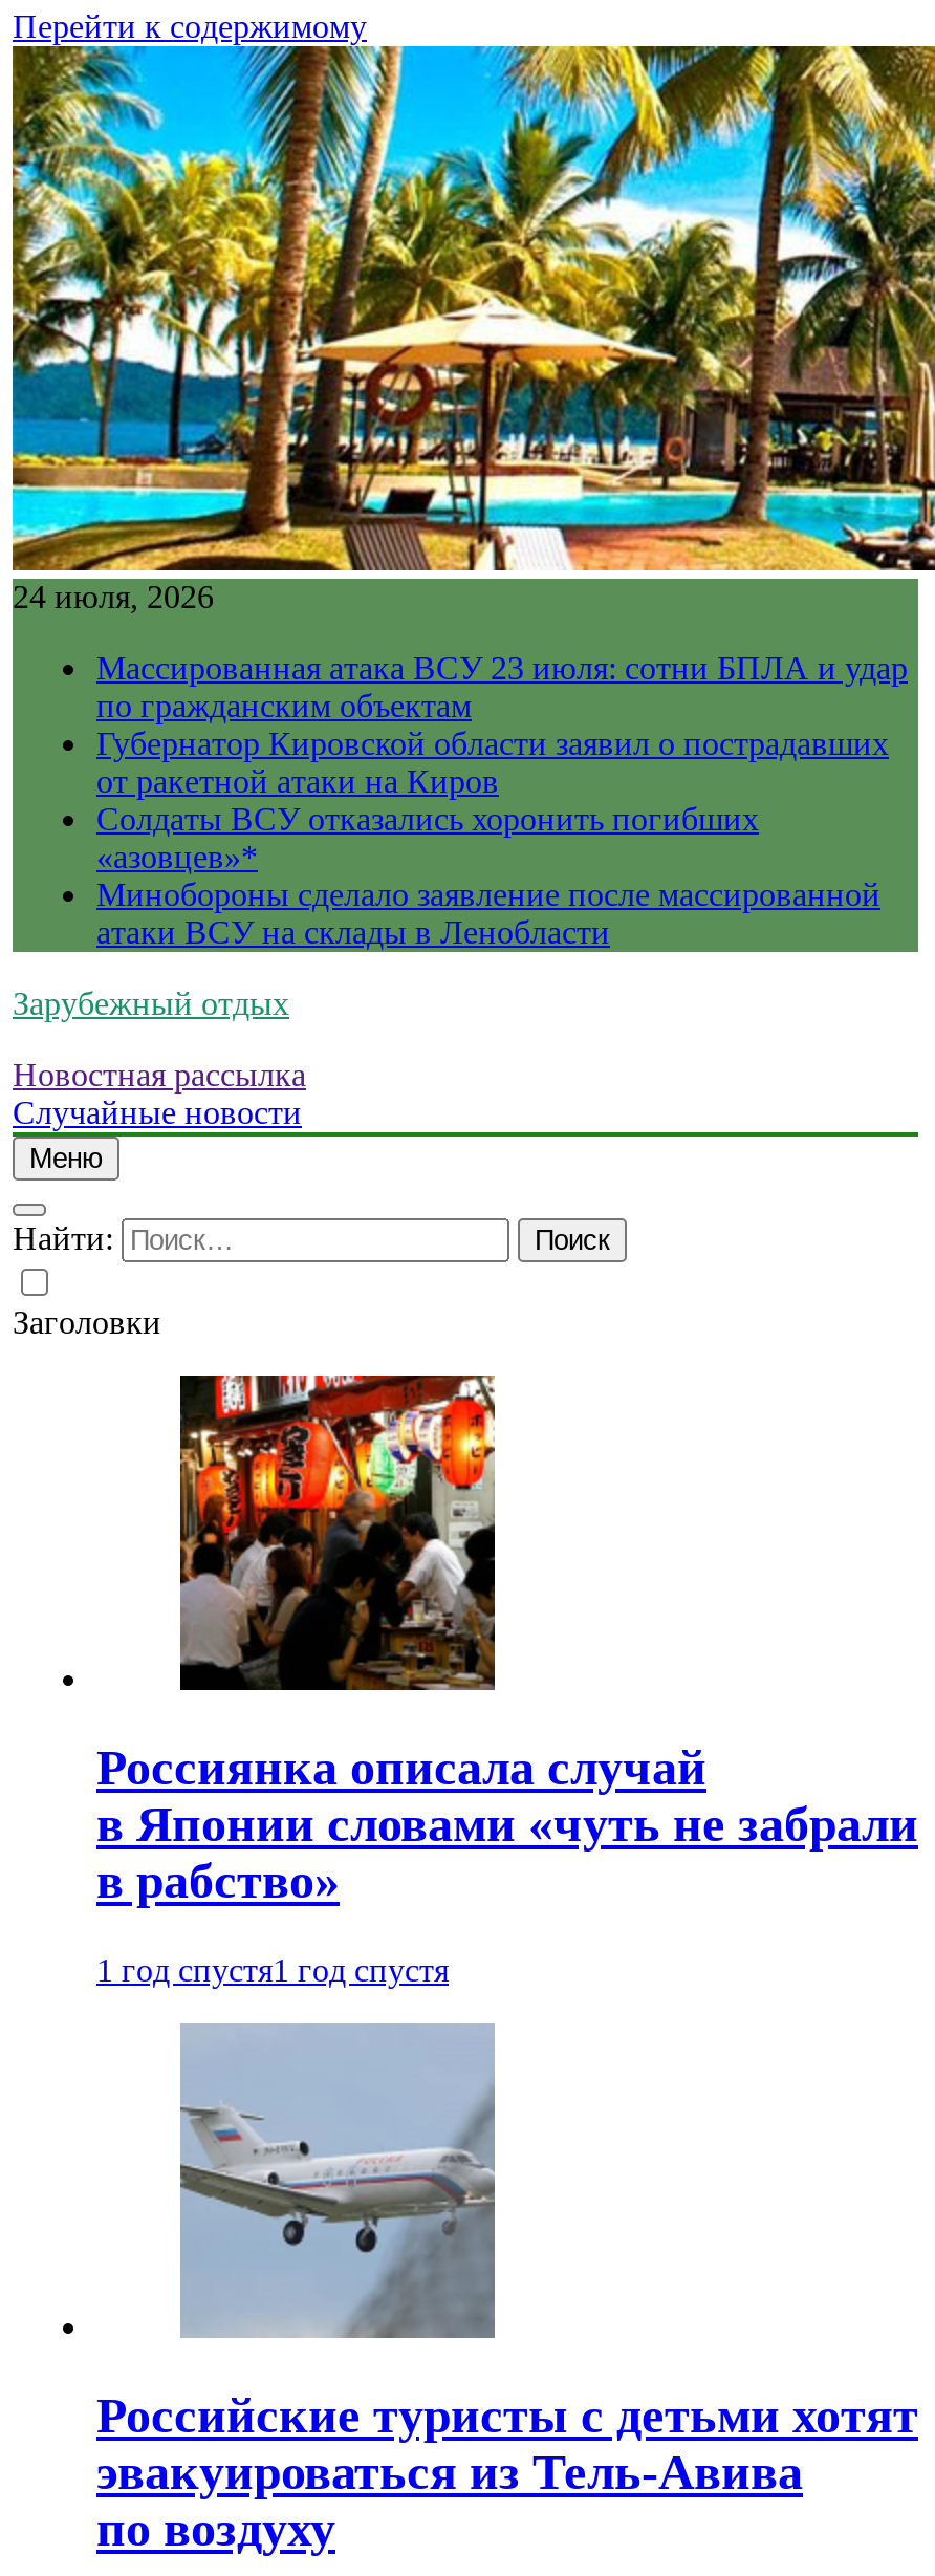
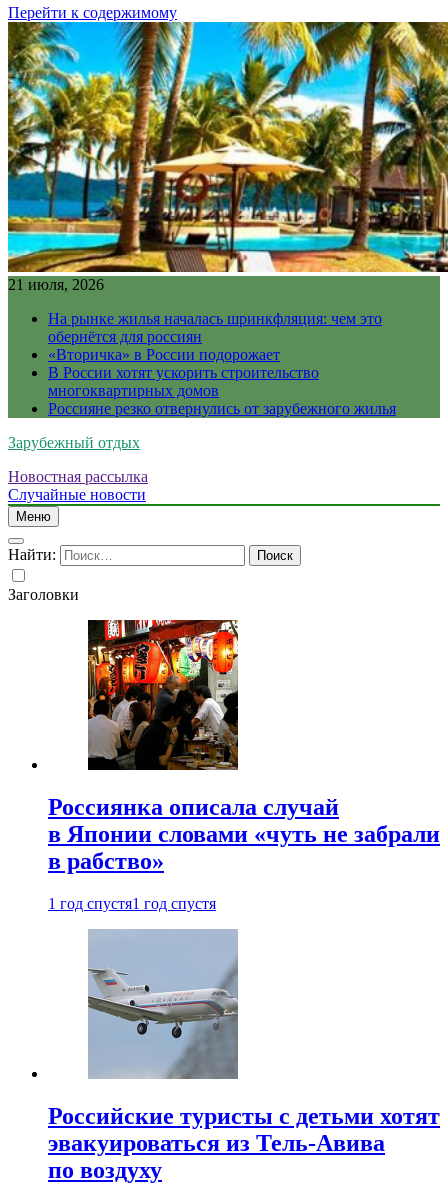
[13,579,214,614] 24 июля, 2026 -> [8,276,104,293] 21 июля, 2026
[96,650,908,950] Массированная атака ВСУ 23 июля: сотни БПЛА и удар | по гражданским объектам | Губернатор Кировской области заявил о пострадавших | от ракетной атаки на Киров | Солдаты ВСУ отказались хоронить погибших | «азовцев»* | Минобороны сделало заявление после массированной | атаки ВСУ на склады в Ленобласти -> [48,310,396,417] На рынке жилья началась шринкфляция: чем это | обернётся для россиян | «Вторичка» в России подорожает | В России хотят ускорить строительство | многоквартирных домов | Россияне резко отвернулись от зарубежного жилья

